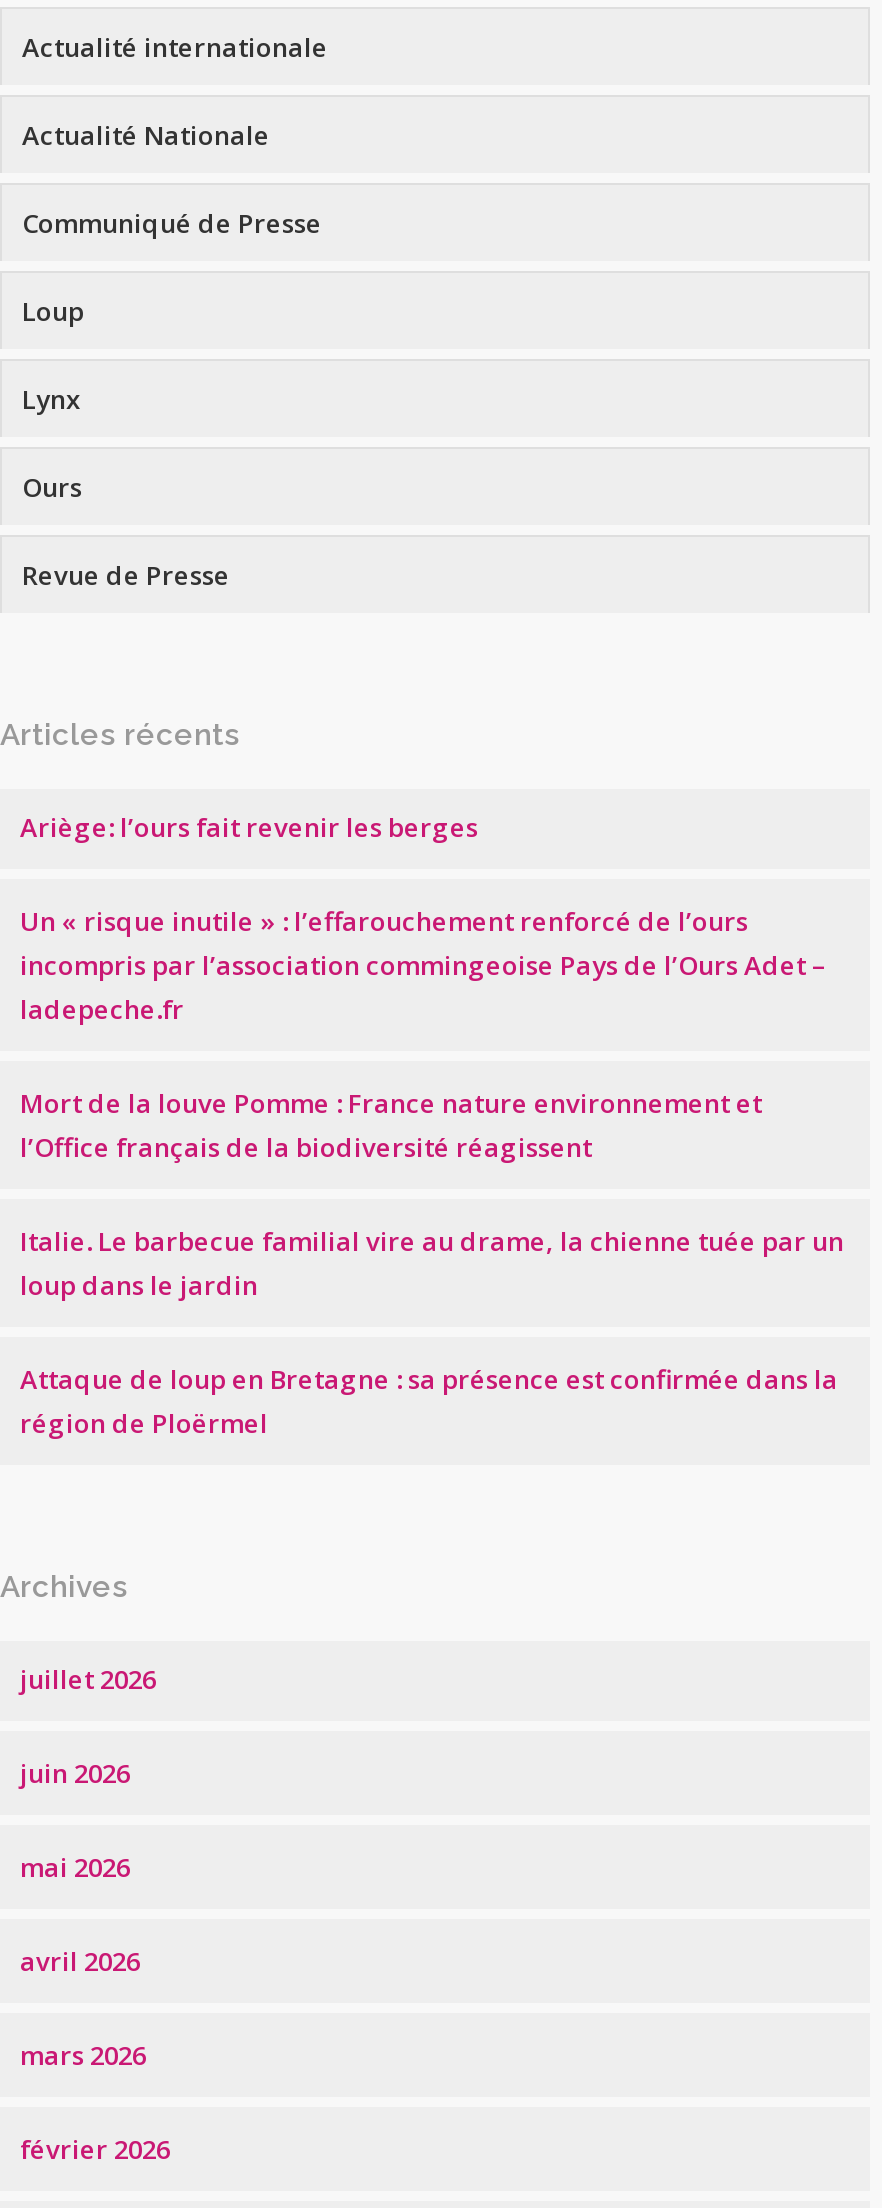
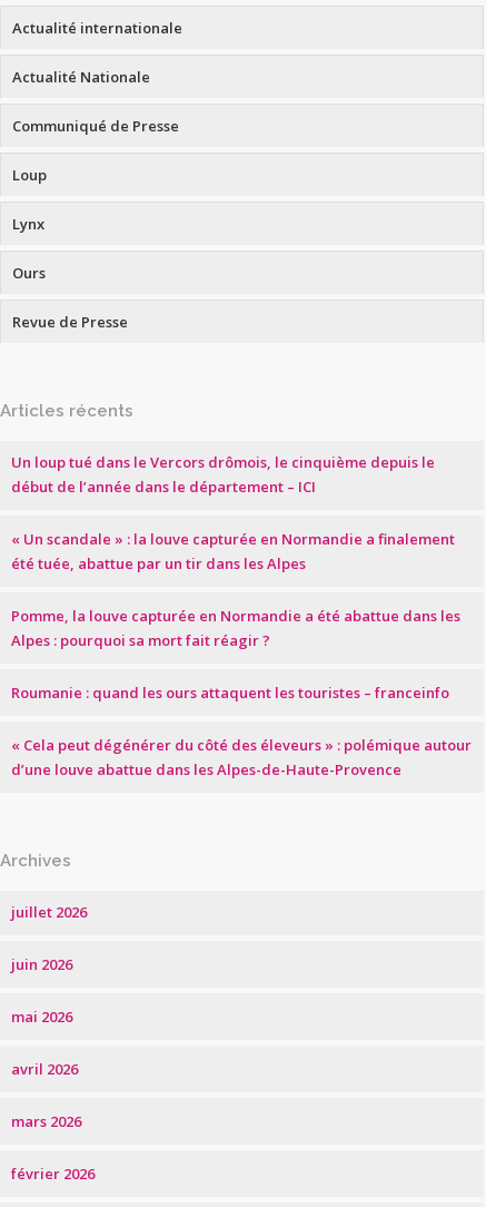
[20,809,478,845] Ariège: l’ours fait revenir les berges -> [11,452,435,497] Un loup tué dans le Vercors drômois, le cinquième depuis le | début de l’année dans le département – ICI
[20,903,826,1027] Un « risque inutile » : l’effarouchement renforcé de l’ours | incompris par l’association commingeoise Pays de l’Ours Adet – | ladepeche.fr -> [11,529,455,573] « Un scandale » : la louve capturée en Normandie a finalement | été tuée, abattue par un tir dans les Alpes
[20,1085,762,1165] Mort de la louve Pomme : France nature environnement et | l’Office français de la biodiversité réagissent -> [11,606,460,650] Pomme, la louve capturée en Normandie a été abattue dans les | Alpes : pourquoi sa mort fait réagir ?
[20,1223,844,1303] Italie. Le barbecue familial vire au drame, la chienne tuée par un | loup dans le jardin -> [11,683,449,703] Roumanie : quand les ours attaquent les touristes – franceinfo
[20,1361,838,1441] Attaque de loup en Bretagne : sa présence est confirmée dans la | région de Ploërmel -> [11,735,472,779] « Cela peut dégénérer du côté des éleveurs » : polémique autour | d’une louve abattue dans les Alpes-de-Haute-Provence

